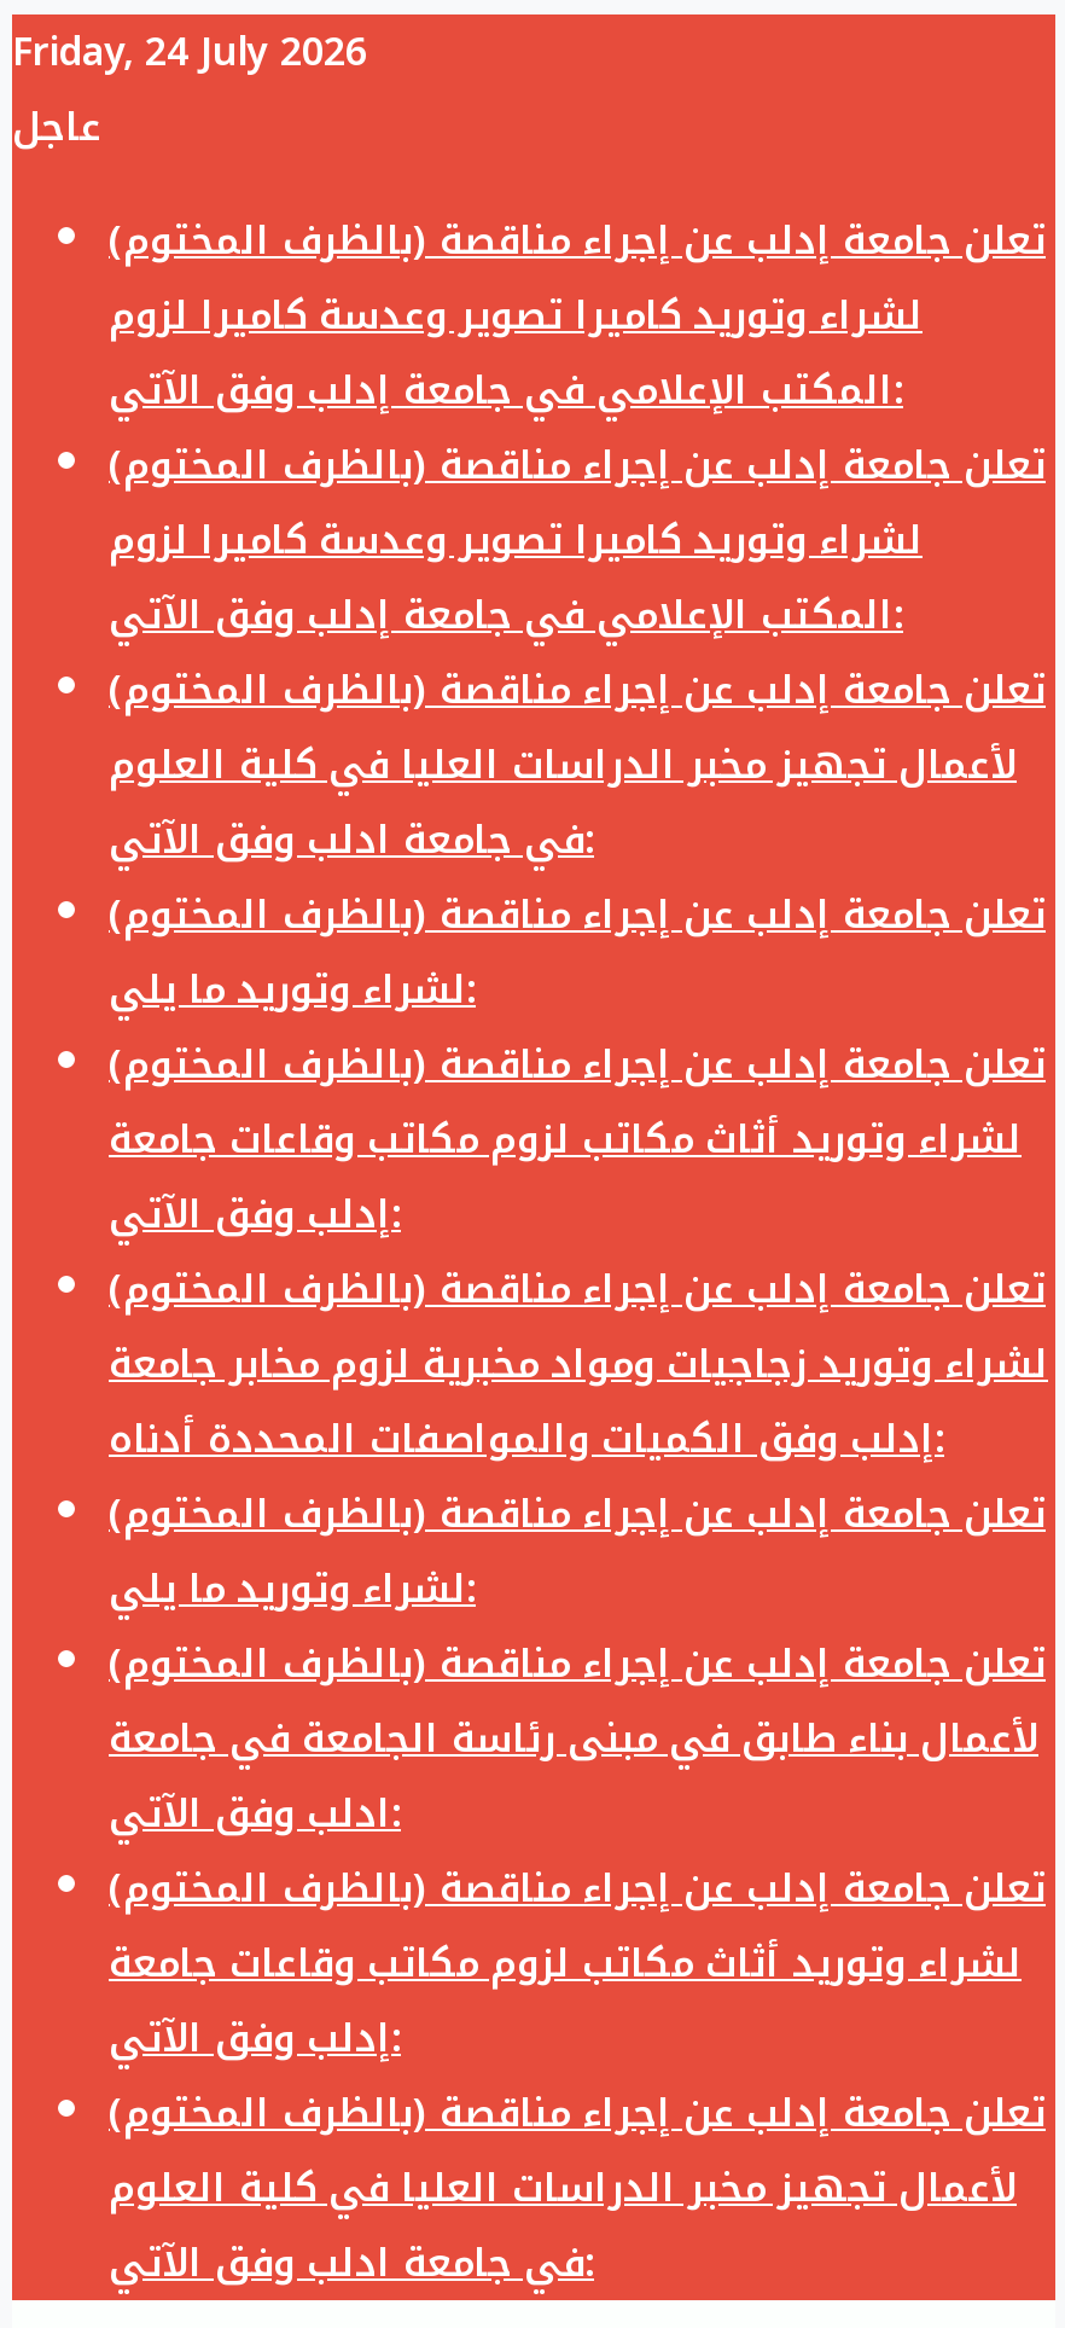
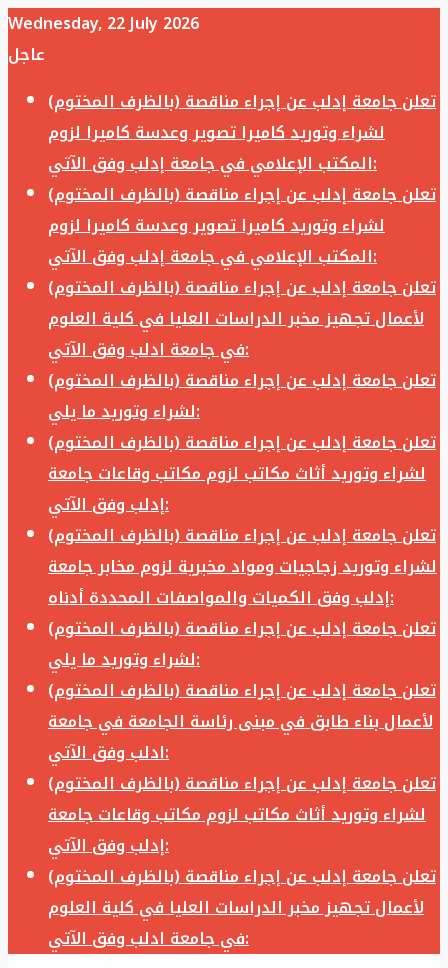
[12,14,367,89] Friday, 24 July 2026 -> [8,8,199,39] Wednesday, 22 July 2026

